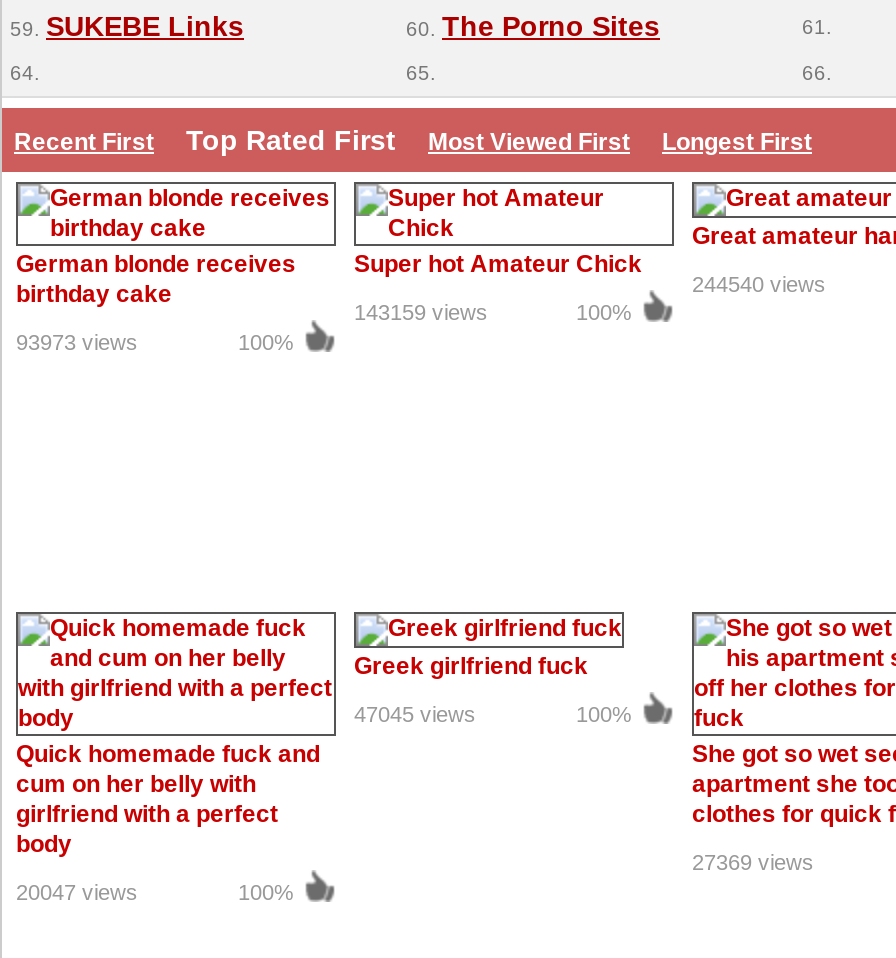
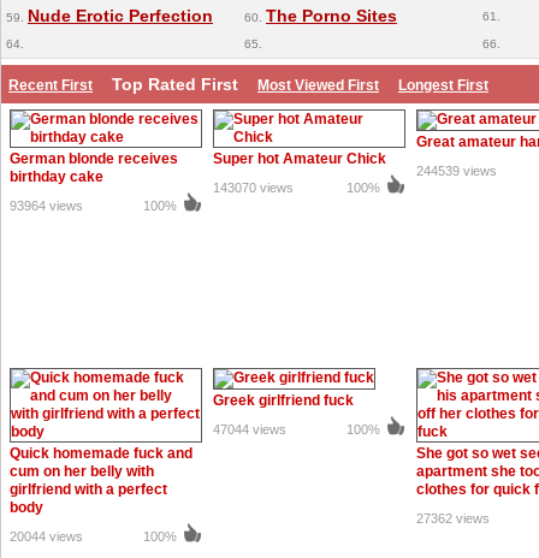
[10,10,244,42] 59. SUKEBE Links -> [6,6,213,25] 59. Nude Erotic Perfection
[692,272,826,296] 244540 views -> [416,164,497,178] 244539 views
[354,300,488,324] 143159 views -> [213,180,294,195] 143070 views
[16,330,138,354] 93973 views -> [10,198,83,213] 93964 views
[354,702,476,726] 47045 views -> [213,422,286,437] 47044 views
[692,850,814,874] 27369 views -> [416,511,490,526] 27362 views
[16,880,138,904] 20047 views -> [10,529,83,544] 20044 views

